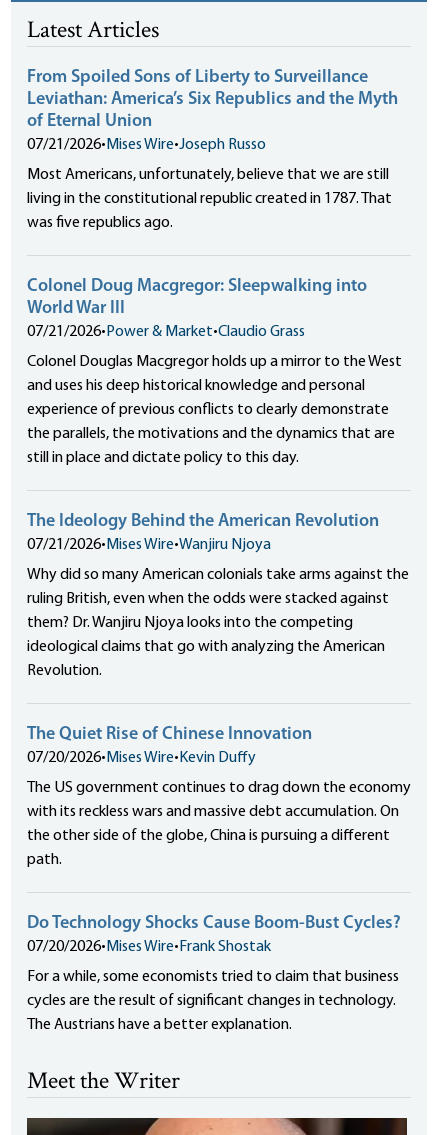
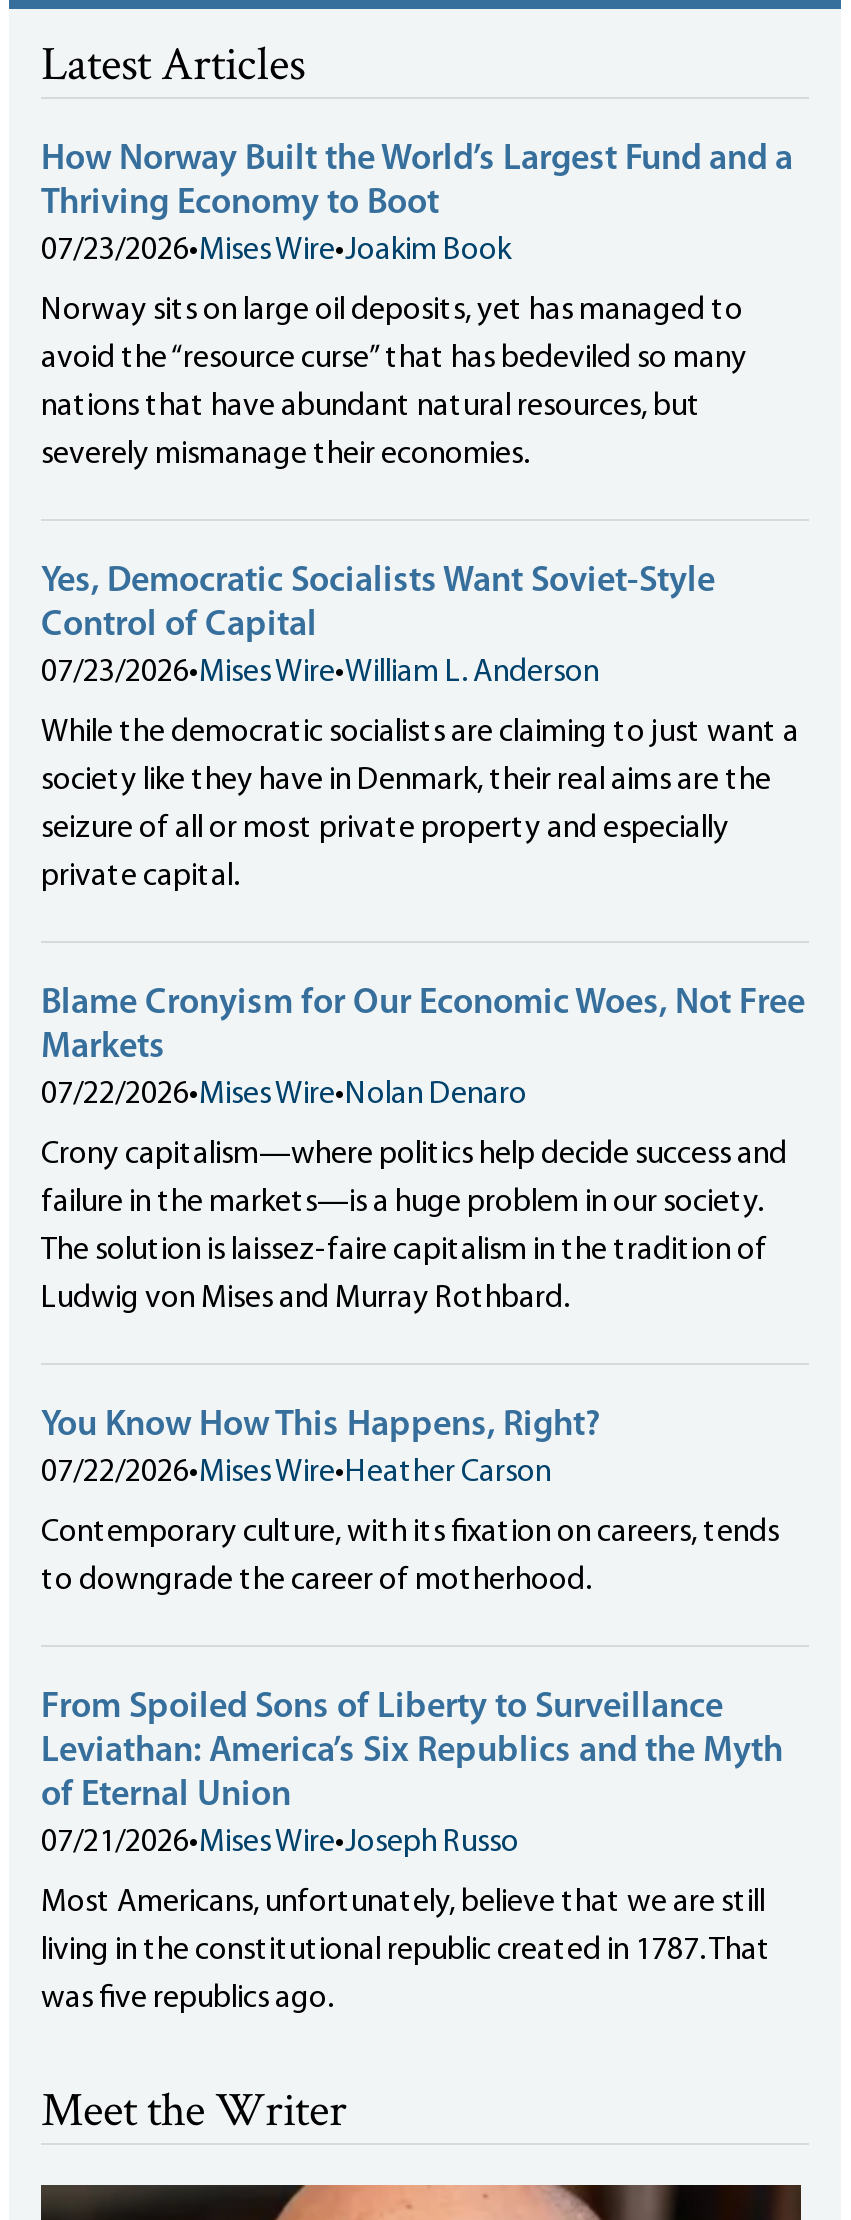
none -> [41,142,805,1598] How Norway Built the World’s Largest Fund and a | Thriving Economy to Boot | 07/23/2026•Mises Wire•Joakim Book | Norway sits on large oil deposits, yet has managed to | avoid the “resource curse” that has bedeviled so many | nations that have abundant natural resources, but | severely mismanage their economies. | Yes, Democratic Socialists Want Soviet-Style | Control of Capital | 07/23/2026•Mises Wire•William L. Anderson | While the democratic socialists are claiming to just want a | society like they have in Denmark, their real aims are the | seizure of all or most private property and especially | private capital. | Blame Cronyism for Our Economic Woes, Not Free | Markets | 07/22/2026•Mises Wire•Nolan Denaro | Crony capitalism—where politics help decide success and | failure in the markets—is a huge problem in our society. | The solution is laissez-faire capitalism in the tradition of | Ludwig von Mises and Murray Rothbard. | You Know How This Happens, Right? | 07/22/2026•Mises Wire•Heather Carson | Contemporary culture, with its fixation on careers, tends | to downgrade the career of motherhood.
moved [27,68,398,231] -> [41,1690,783,2016]: From Spoiled Sons of Liberty to Surveillance | Leviathan: America’s Six Republics and the Myth | of Eternal Union | 07/21/2026•Mises Wire•Joseph Russo | Most Americans, unfortunately, believe that we are still | living in the constitutional republic created in 1787. That | was five republics ago.
[27,277,411,1033] Colonel Doug Macgregor: Sleepwalking into | World War III | 07/21/2026• Power & Market•Claudio Grass | Colonel Douglas Macgregor holds up a mirror to the West | and uses his deep historical knowledge and personal | experience of previous conflicts to clearly demonstrate | the parallels, the motivations and the dynamics that are | still in place and dictate policy to this day. | The Ideology Behind the American Revolution | 07/21/2026• Mises Wire•Wanjiru Njoya | Why did so many American colonials take arms against the | ruling British, even when the odds were stacked against | them? Dr. Wanjiru Njoya looks into the competing | ideological claims that go with analyzing the American | Revolution. | The Quiet Rise of Chinese Innovation | 07/20/2026• Mises Wire• Kevin Duffy | The US government continues to drag down the economy | with its reckless wars and massive debt accumulation. On | the other side of the globe, China is pursuing a different | path. | Do Technology Shocks Cause Boom-Bust Cycles? | 07/20/2026• Mises Wire• Frank Shostak | For a while, some economists tried to claim that business | cycles are the result of significant changes in technology. | The Austrians have a better explanation. -> none

